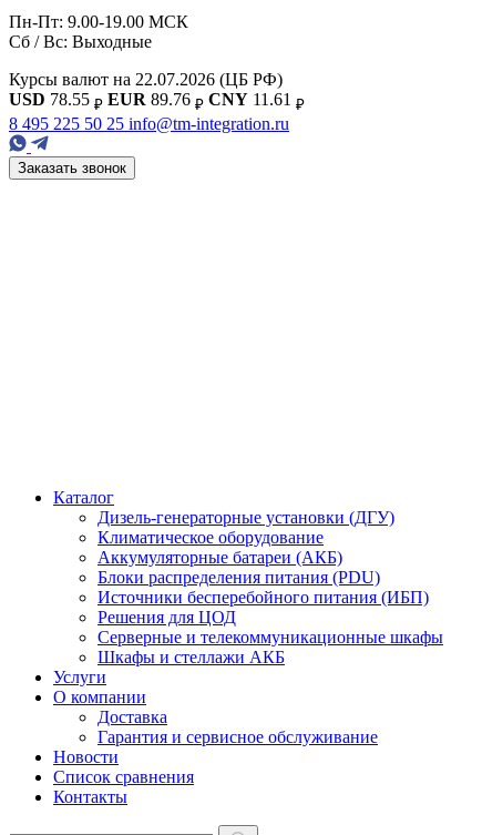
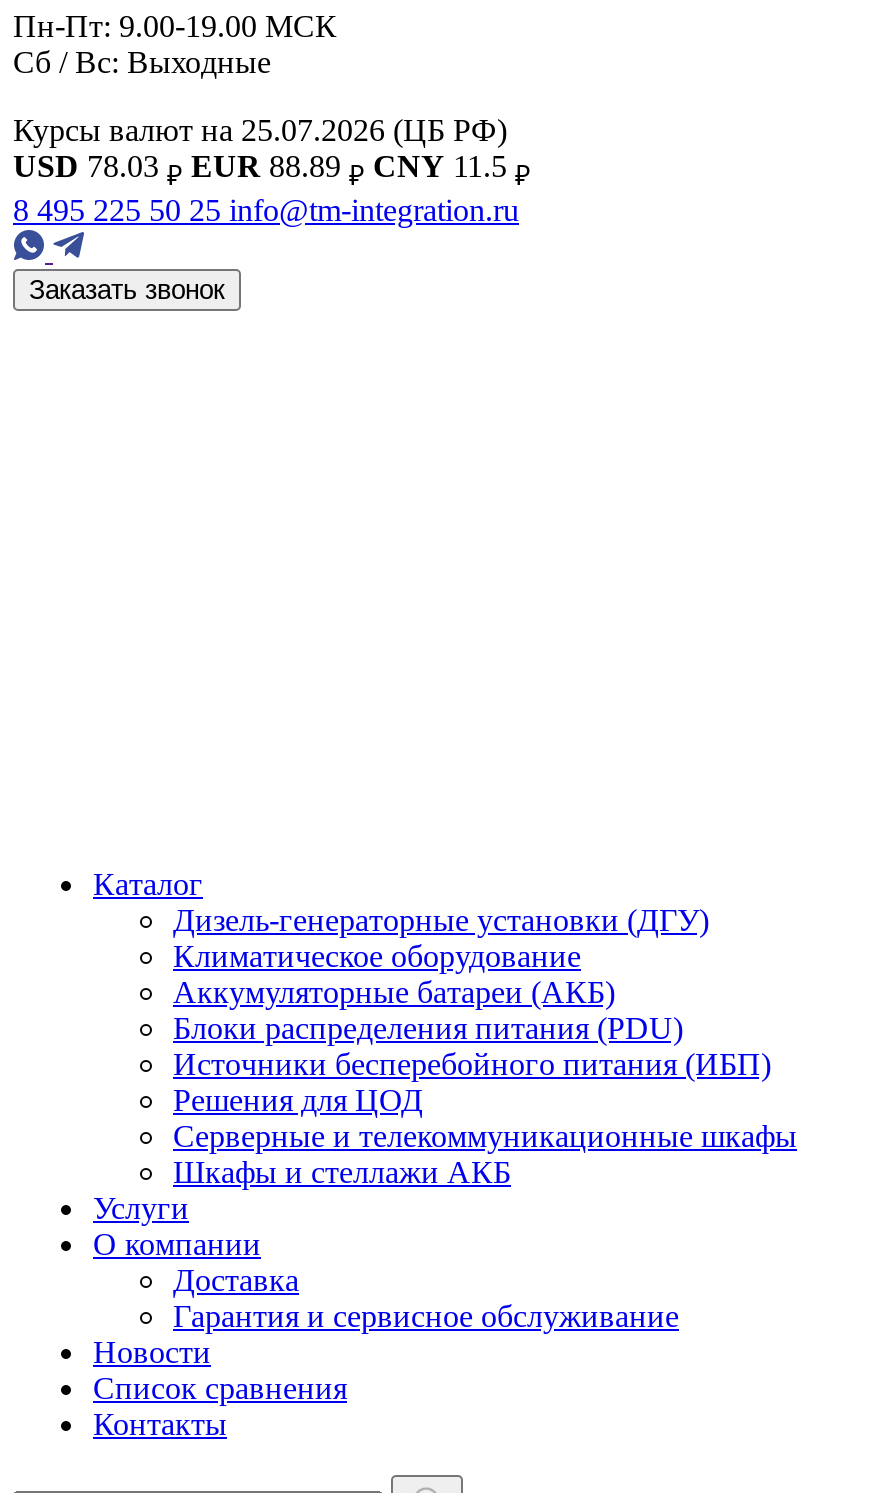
[9,70,283,89] Курсы валют на 22.07.2026 (ЦБ РФ) -> [13,113,507,147] Курсы валют на 25.07.2026 (ЦБ РФ)
[9,90,305,113] USD 78.55 ₽ EUR 89.76 ₽ CNY 11.61 ₽ -> [13,149,531,191] USD 78.03 ₽ EUR 88.89 ₽ CNY 11.5 ₽

